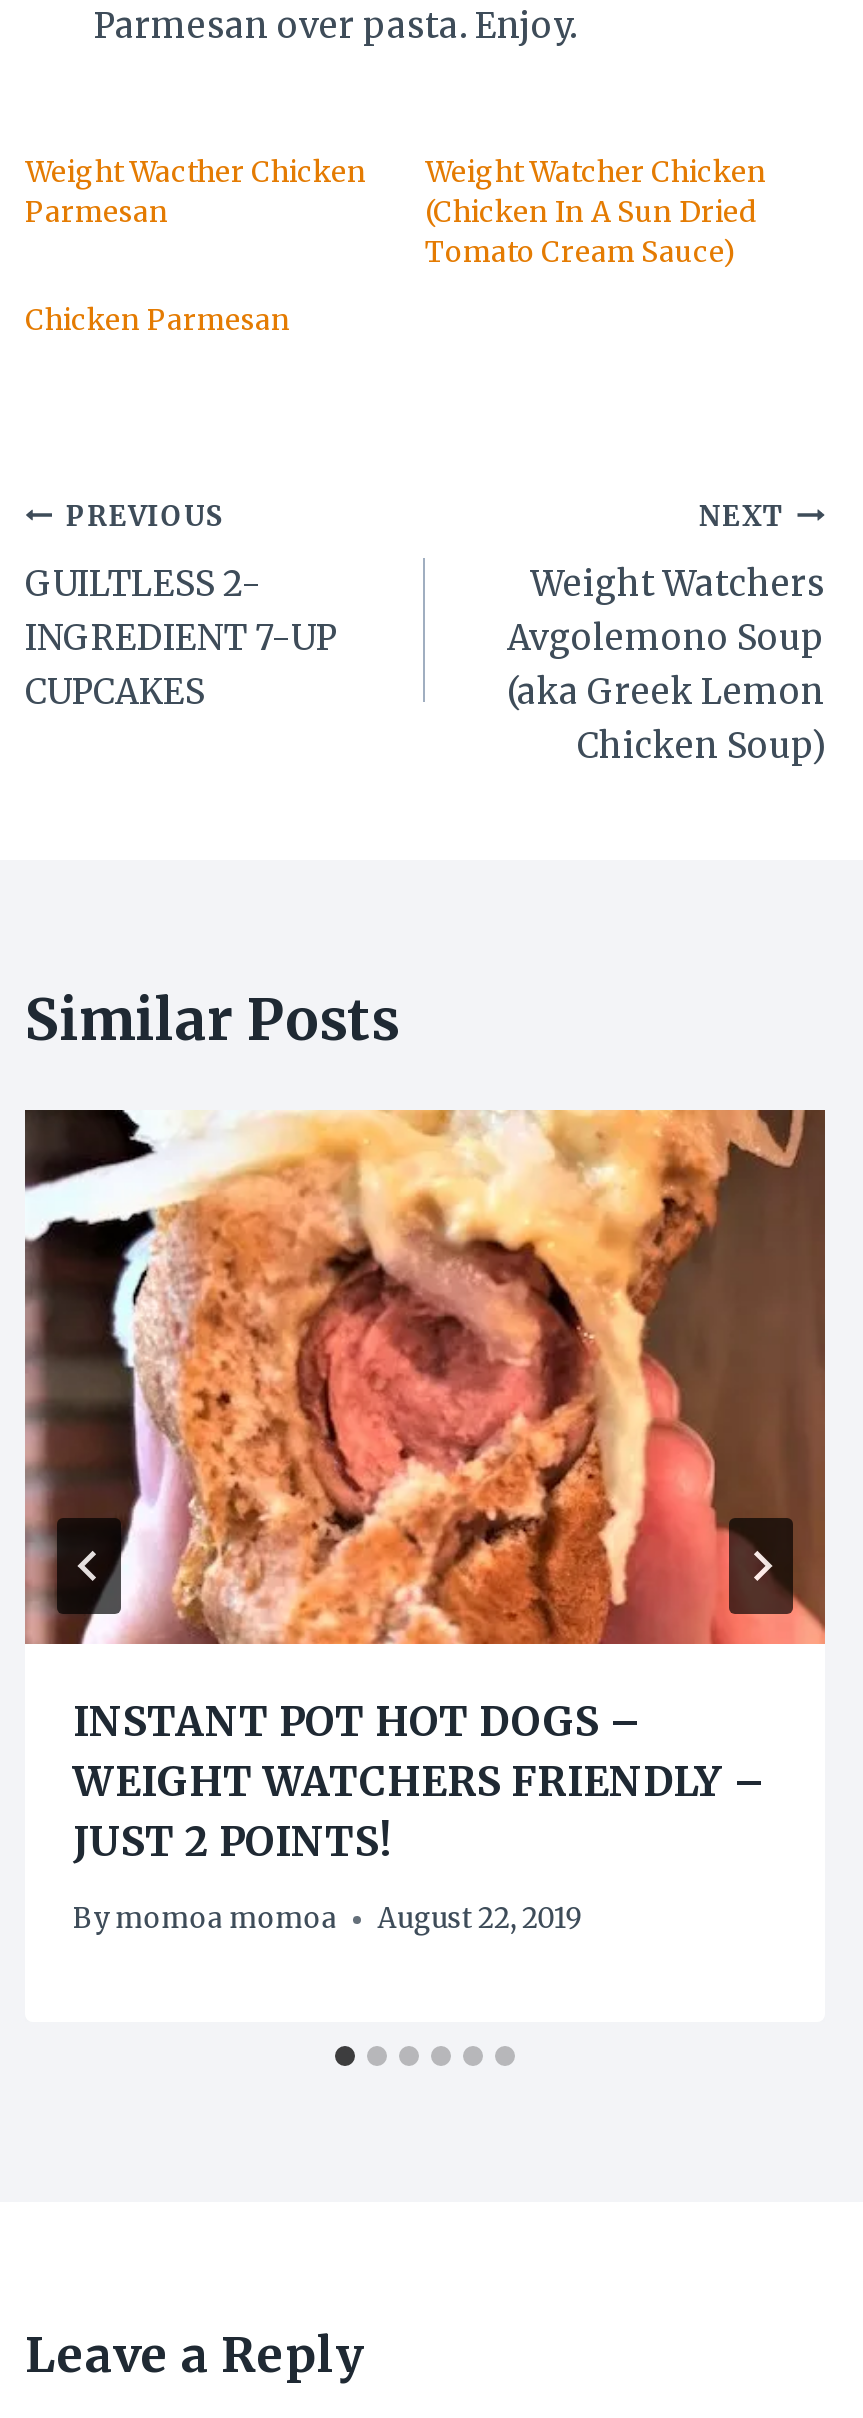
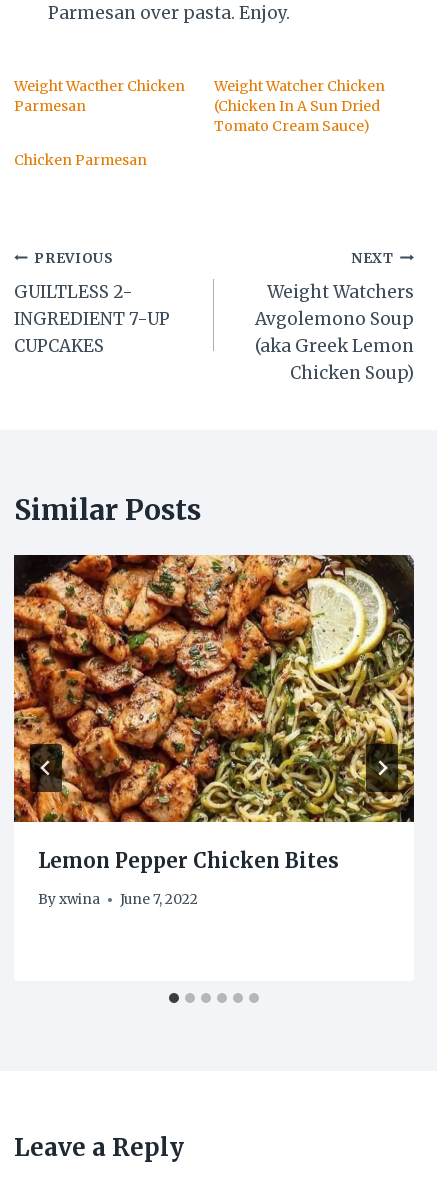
[25,1108,827,1866] [image] | INSTANT POT HOT DOGS – | WEIGHT WATCHERS FRIENDLY – | JUST 2 POINTS! -> [13,554,415,873] [image] | Lemon Pepper Chicken Bites
[73,1903,583,1937] By momoa momoa | August 22, 2019 -> [38,891,198,908] By xwina | June 7, 2022

